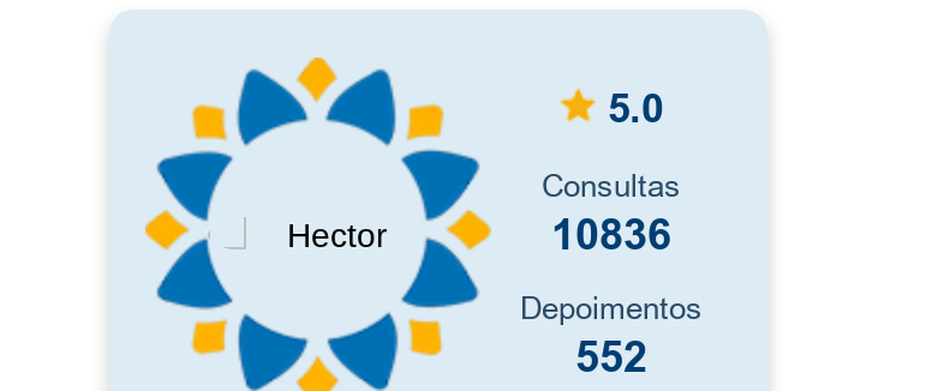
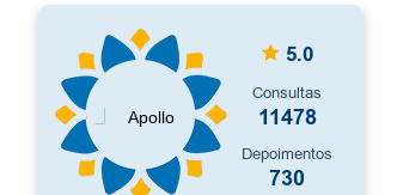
[551,204,671,266] 10836 -> [258,102,316,133] 11478
[575,326,647,389] 552 -> [269,163,305,194] 730

